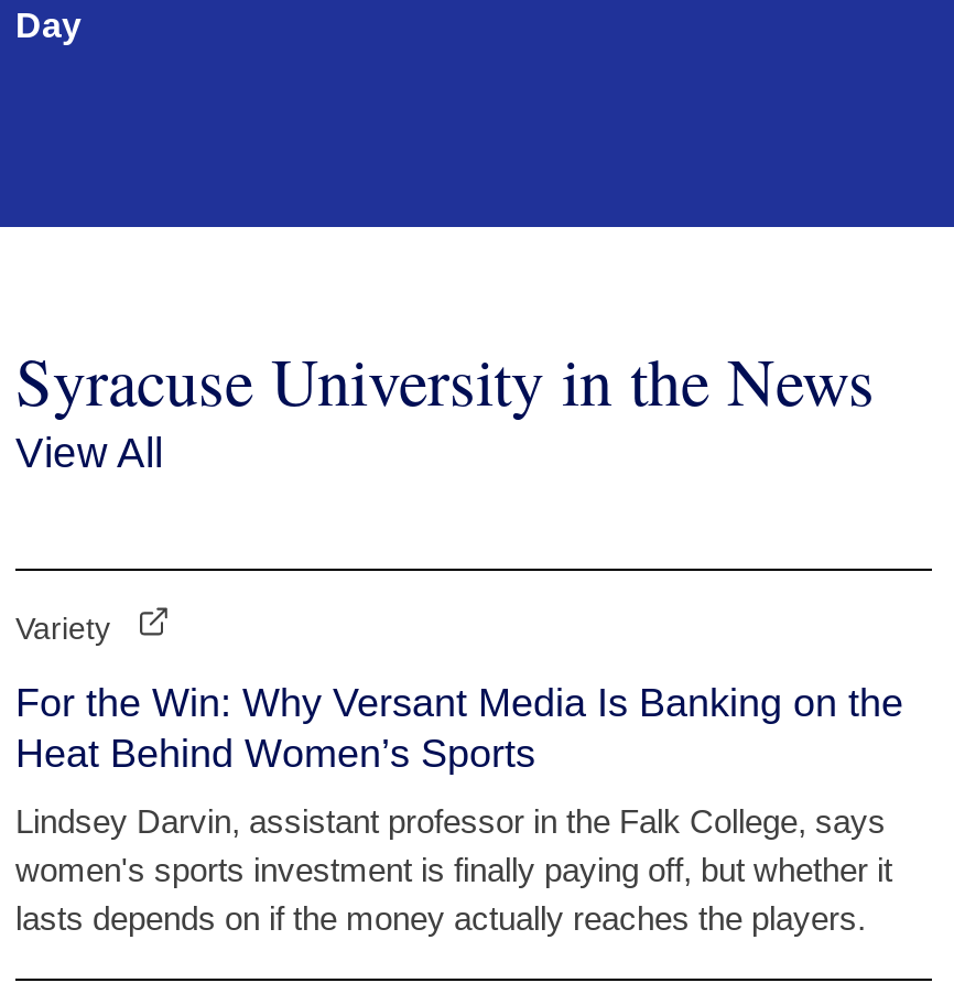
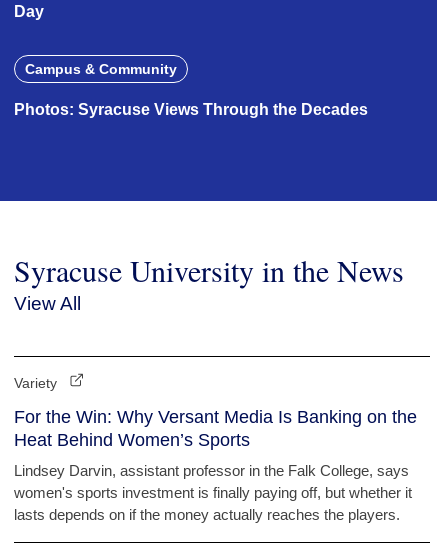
none -> [14,61,368,118] Campus & Community | Photos: Syracuse Views Through the Decades

